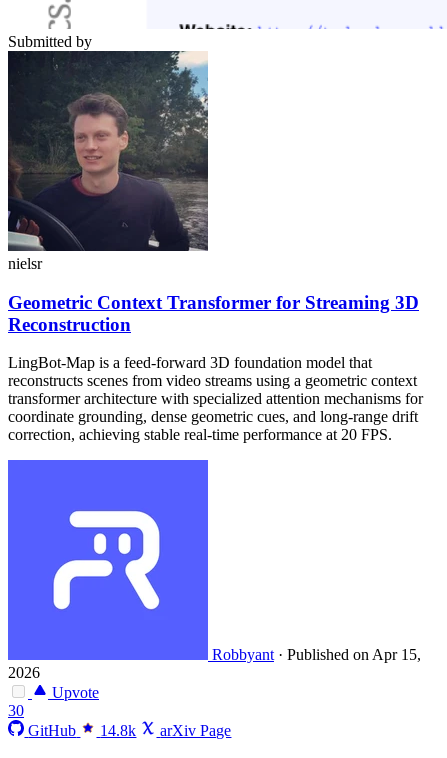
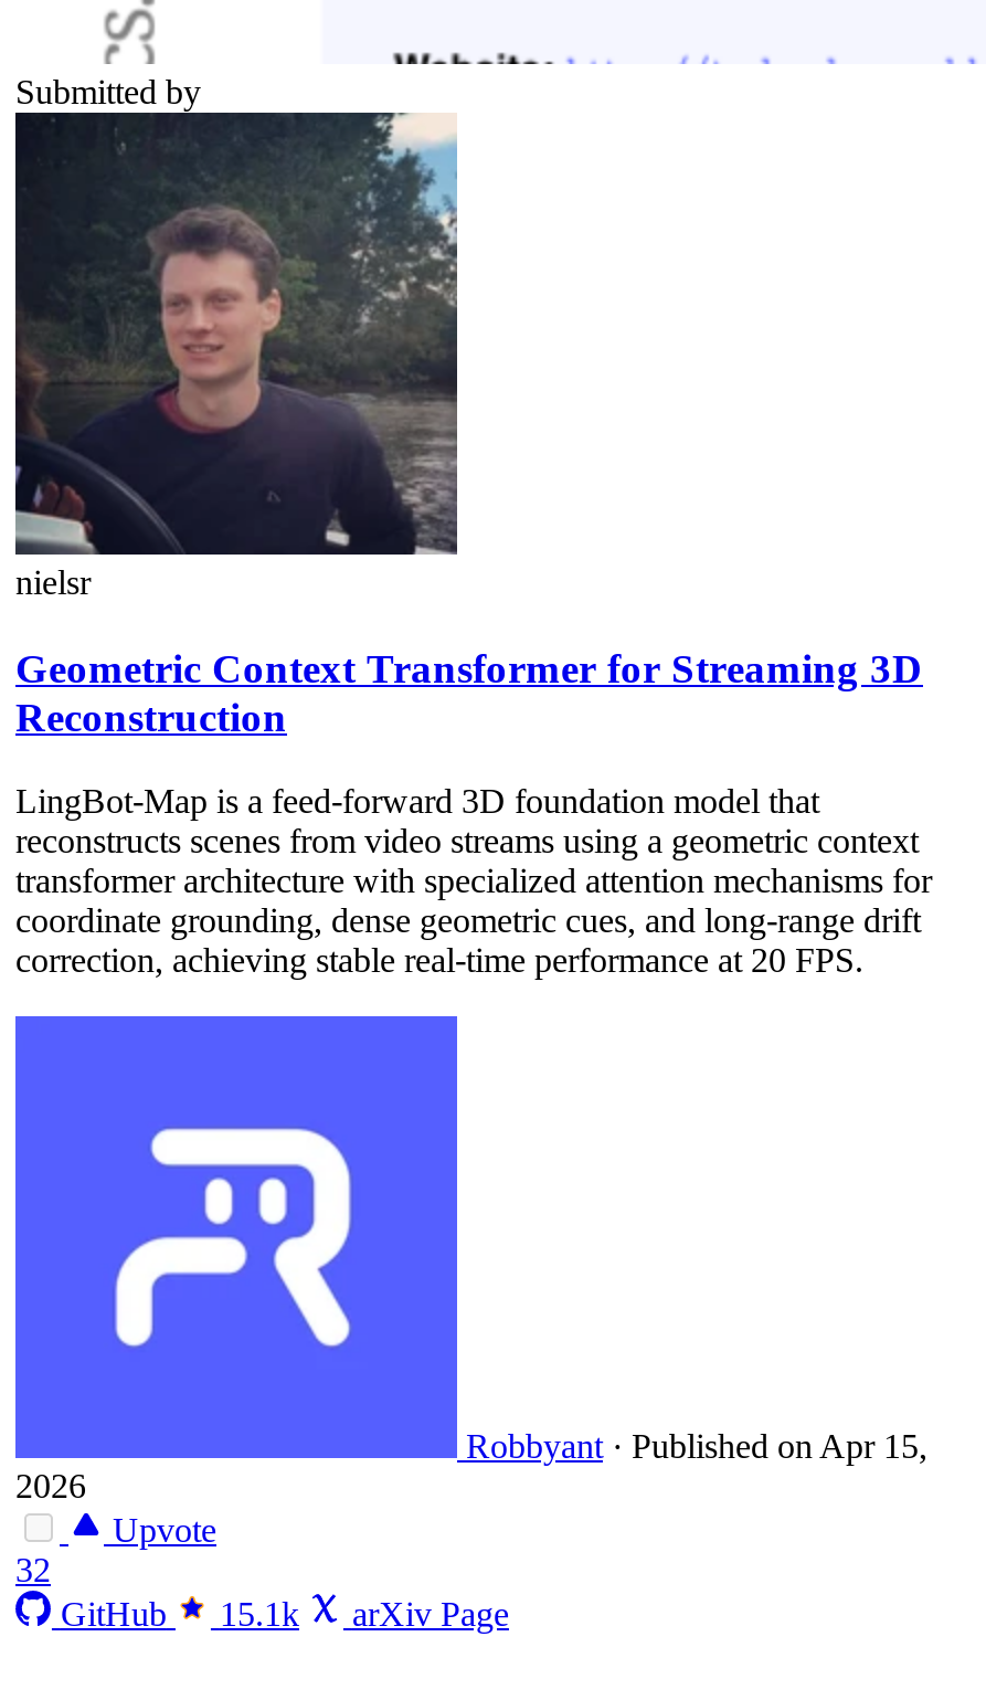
[8,702,24,719] 30 -> [15,1552,51,1589] 32
[28,722,231,739] GitHub 14.8k arXiv Page -> [61,1596,509,1634] GitHub 15.1k arXiv Page

